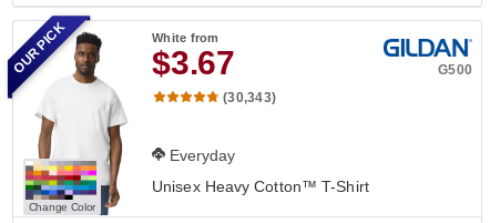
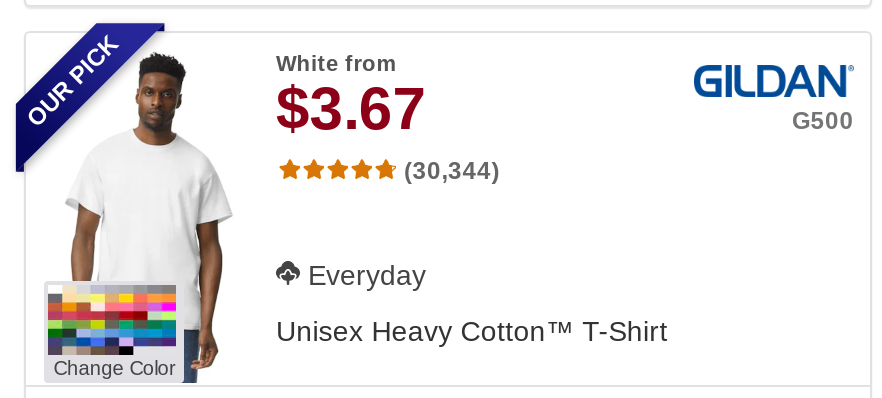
[223,90,276,105] (30,343) -> [404,157,500,185] (30,344)

